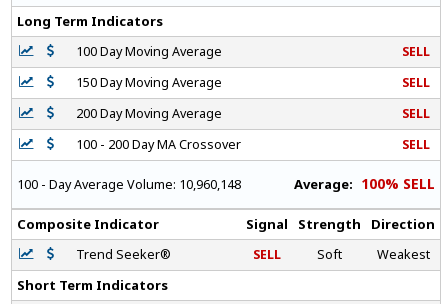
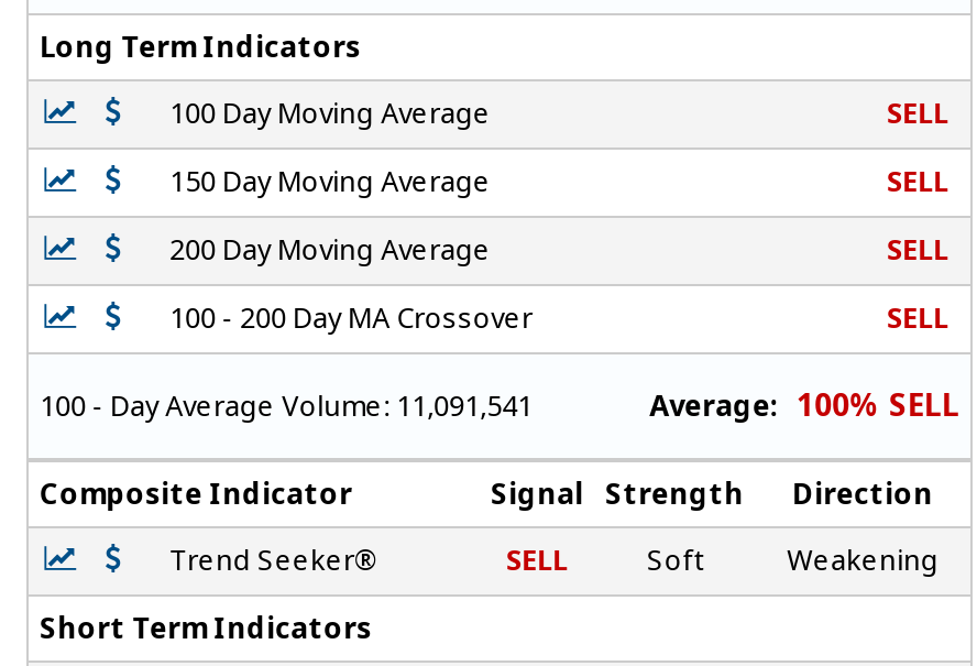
[17,176,241,193] 100 - Day Average Volume: 10,960,148 -> [40,388,533,426] 100 - Day Average Volume: 11,091,541
[377,246,430,263] Weakest -> [787,542,939,580] Weakening

